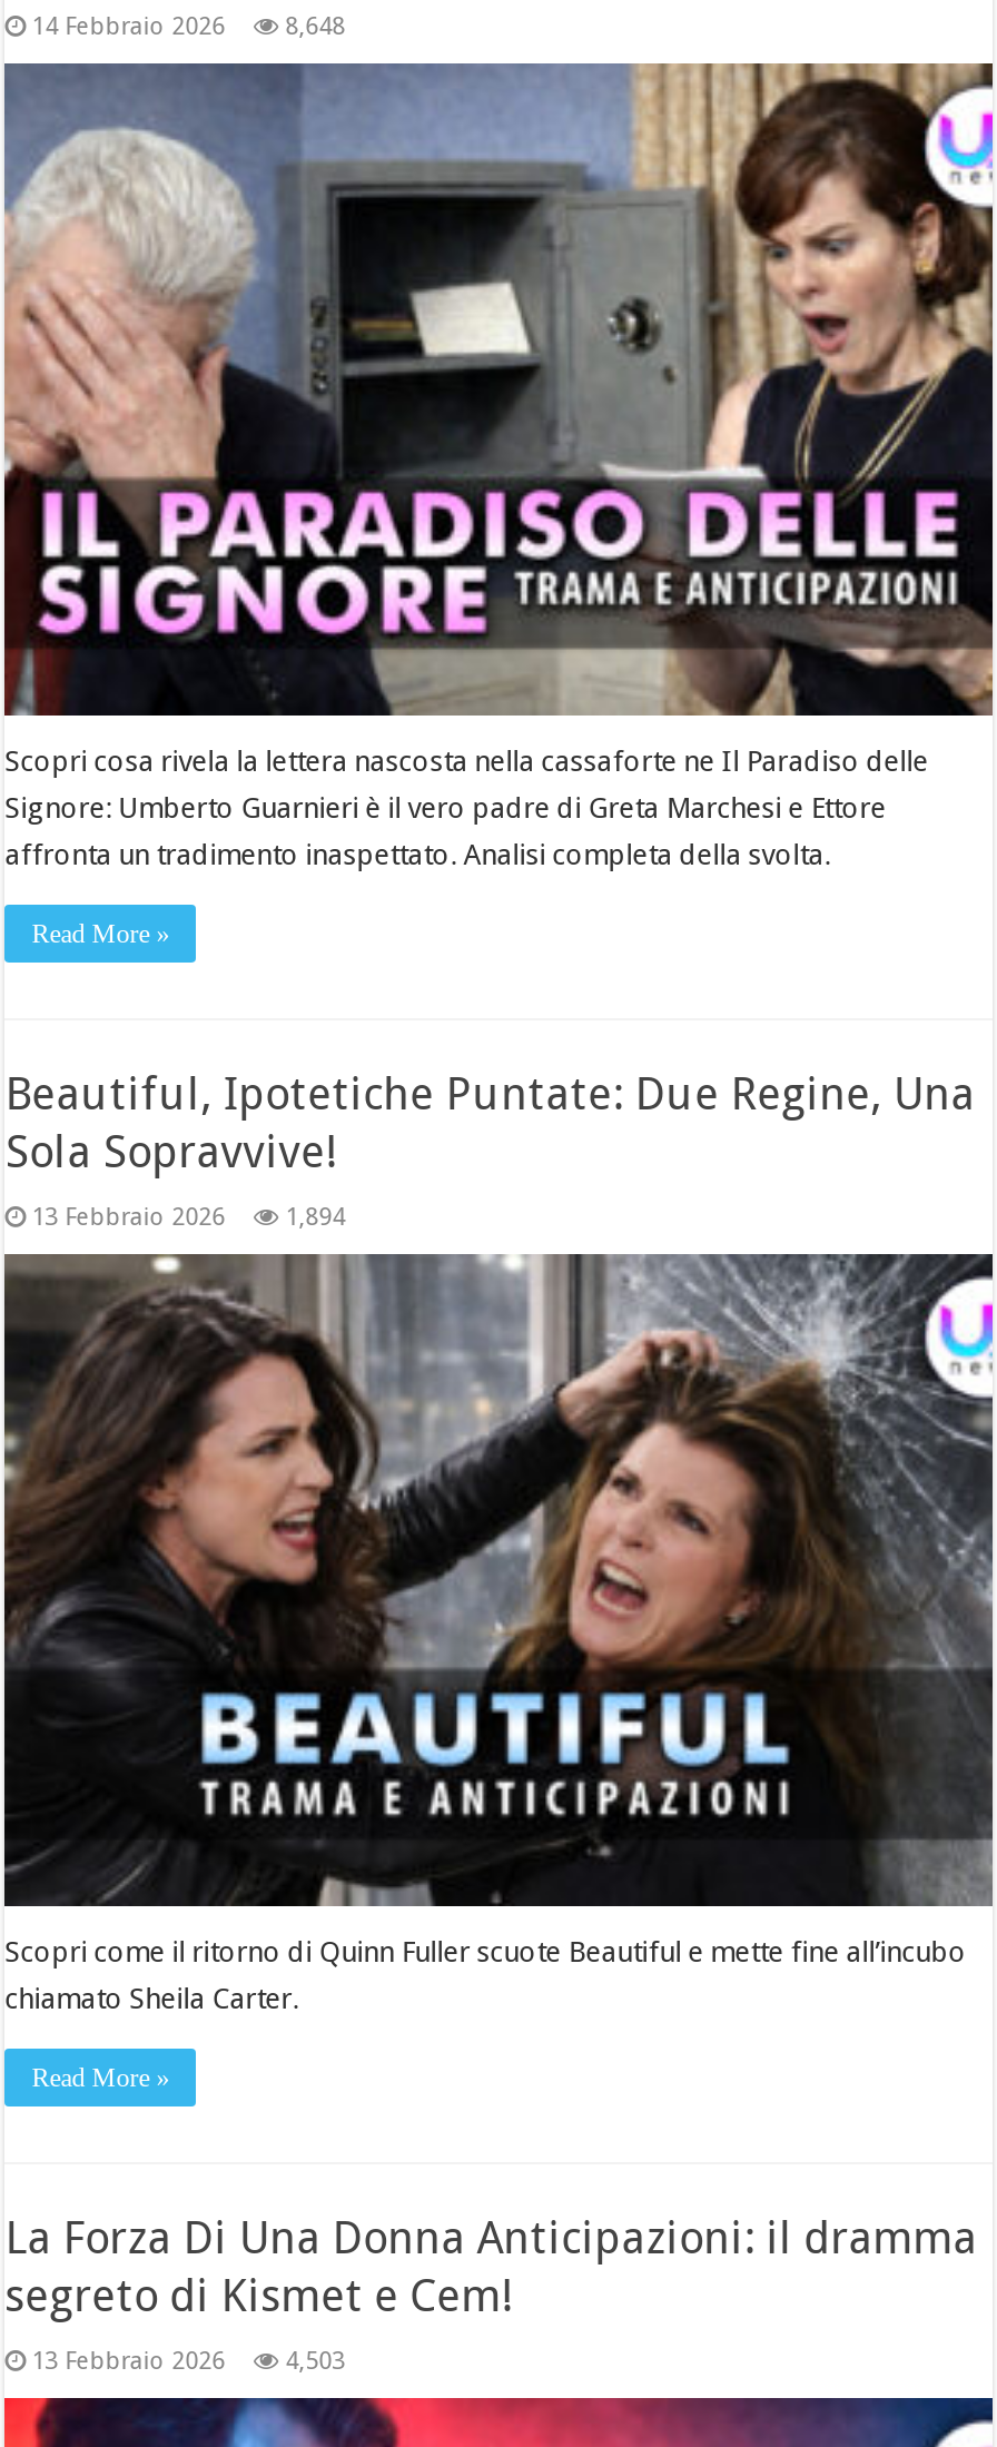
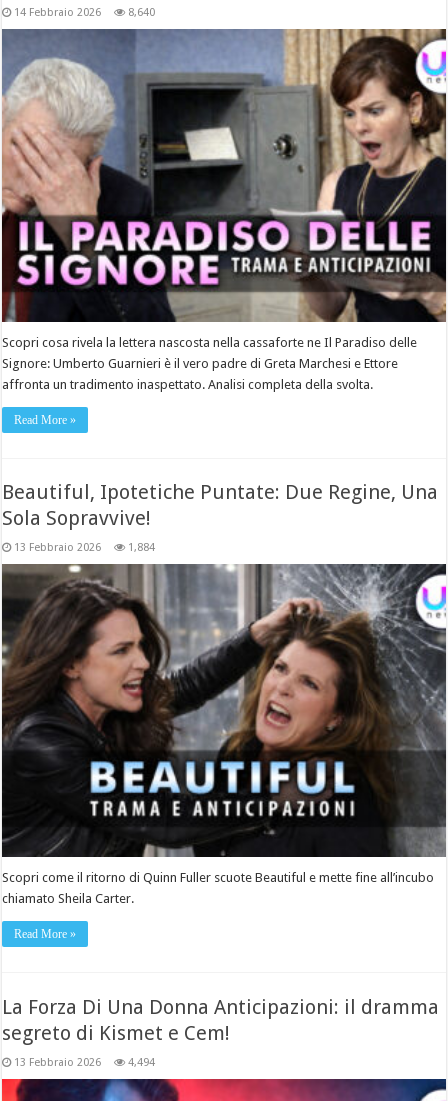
[285,12,345,41] 8,648 -> [128,6,155,19] 8,640
[285,1203,345,1232] 1,894 -> [128,541,155,554] 1,884
[285,2347,345,2376] 4,503 -> [128,1056,155,1069] 4,494

